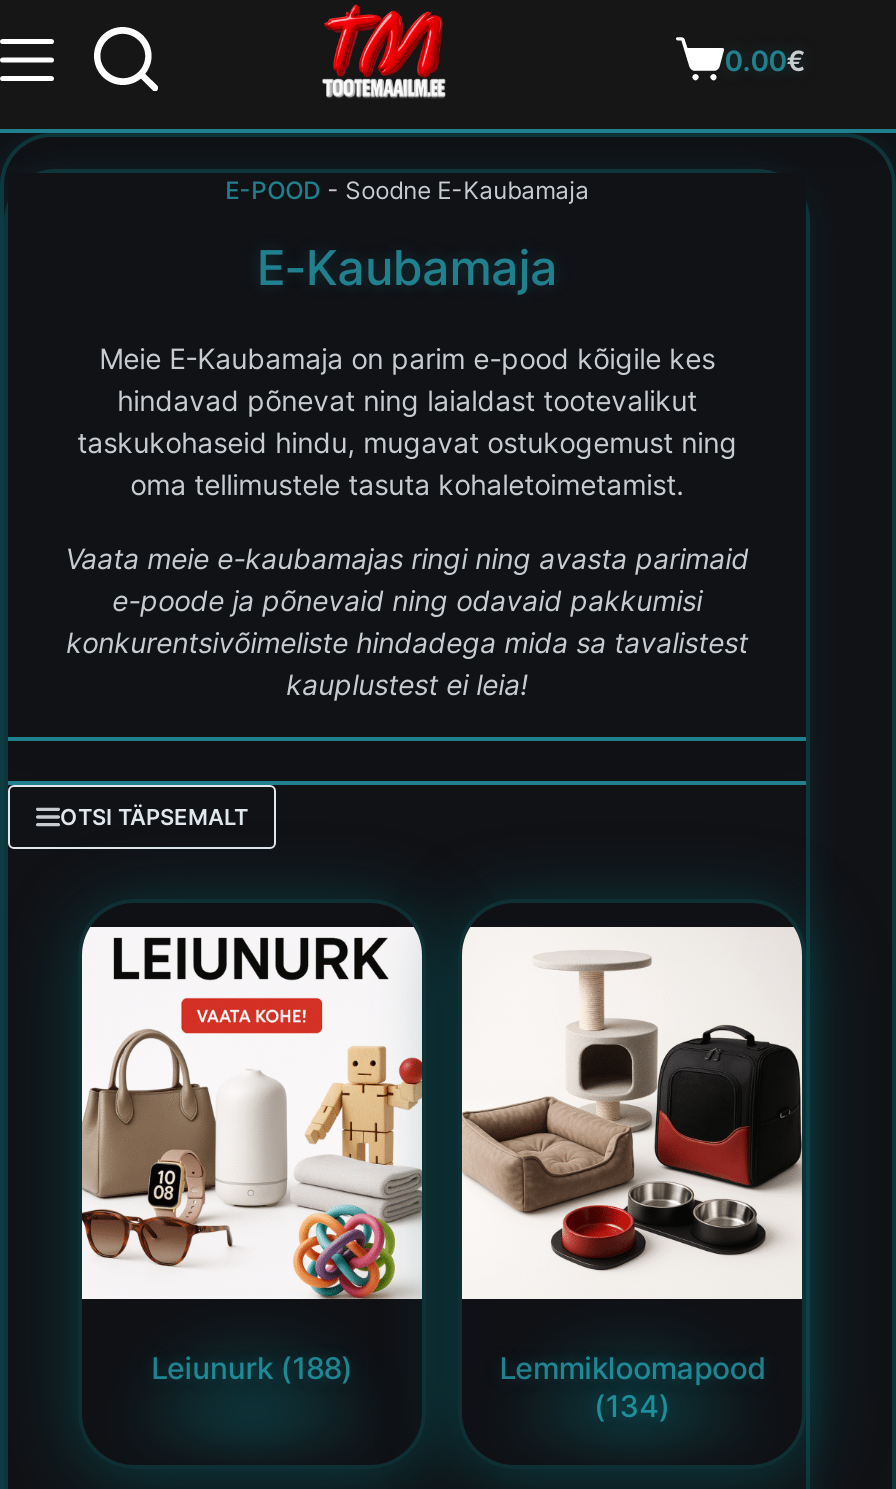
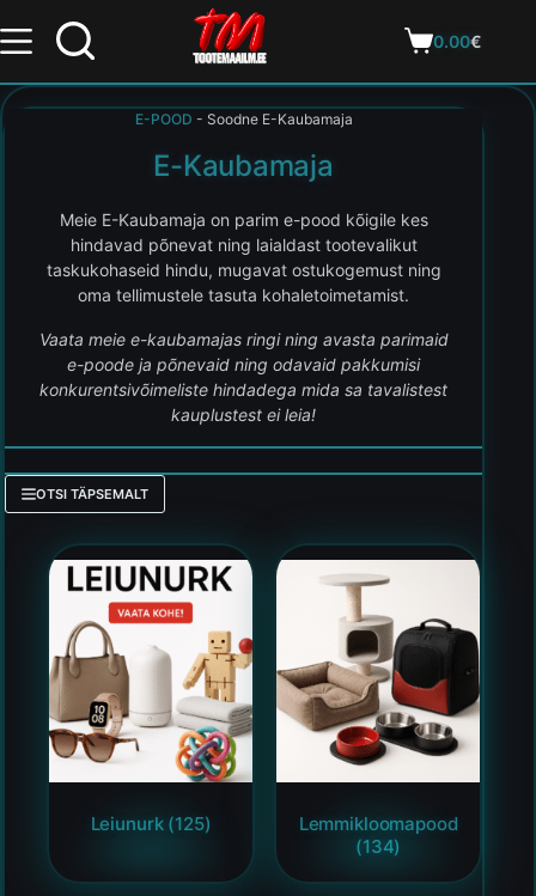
[151,1349,353,1387] Leiunurk (188) -> [90,812,211,835] Leiunurk (125)

